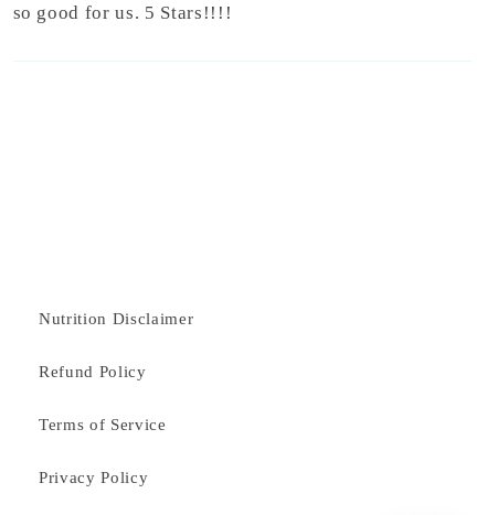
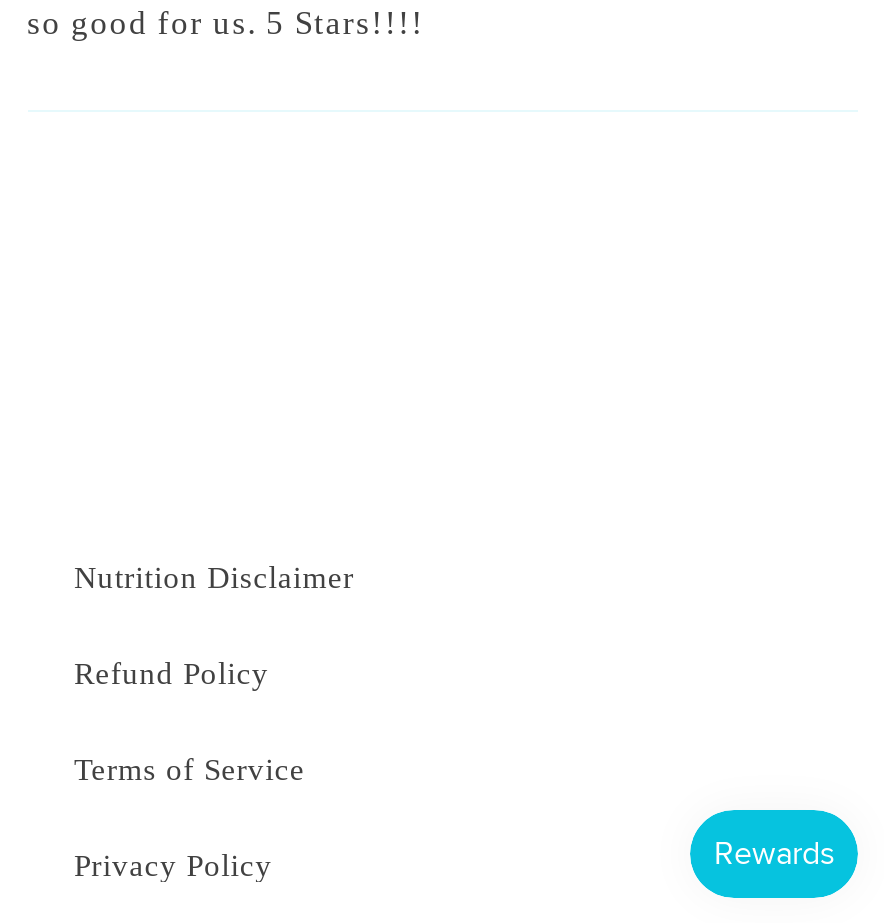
none -> [688,806,860,902] [image]

